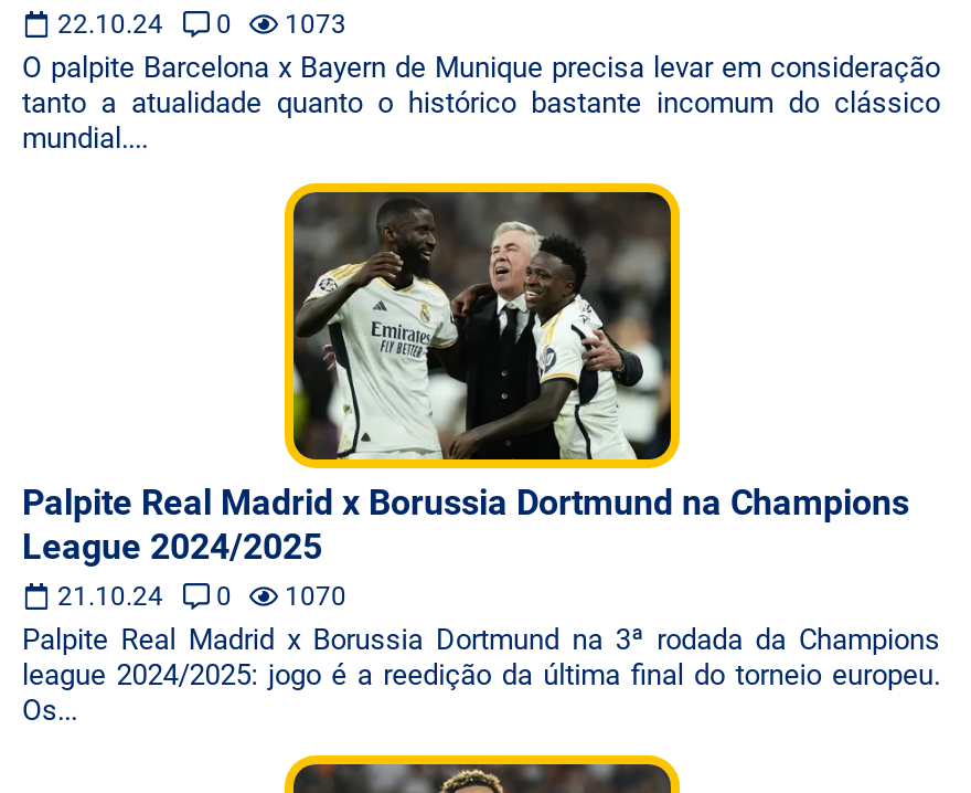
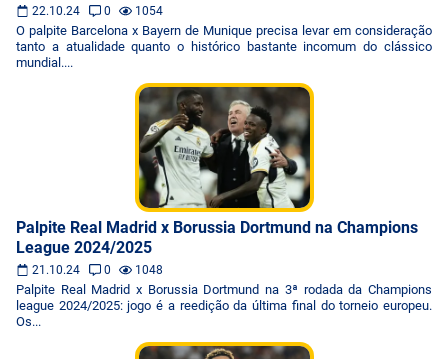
[57,9,346,40] 22.10.24 0 1073 -> [32,4,163,18] 22.10.24 0 1054
[57,580,346,611] 21.10.24 0 1070 -> [32,262,163,276] 21.10.24 0 1048

